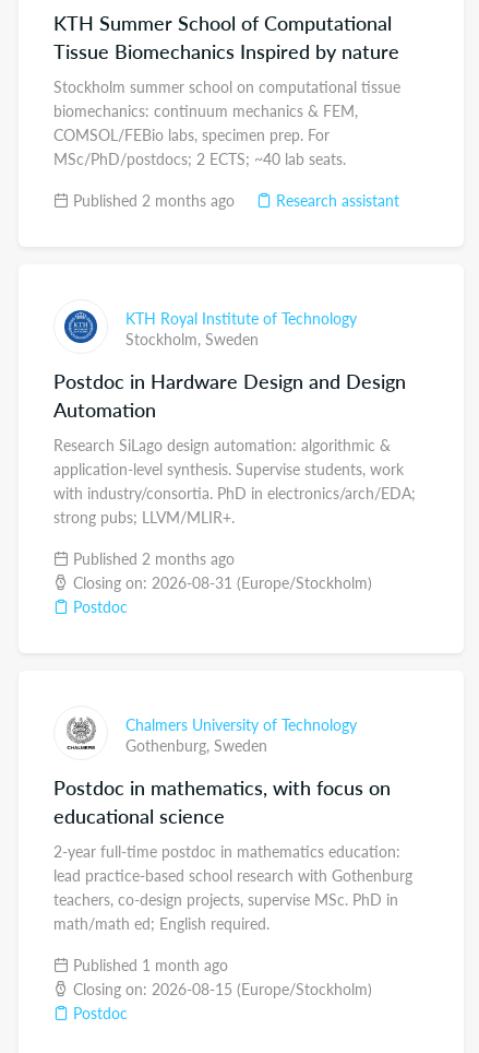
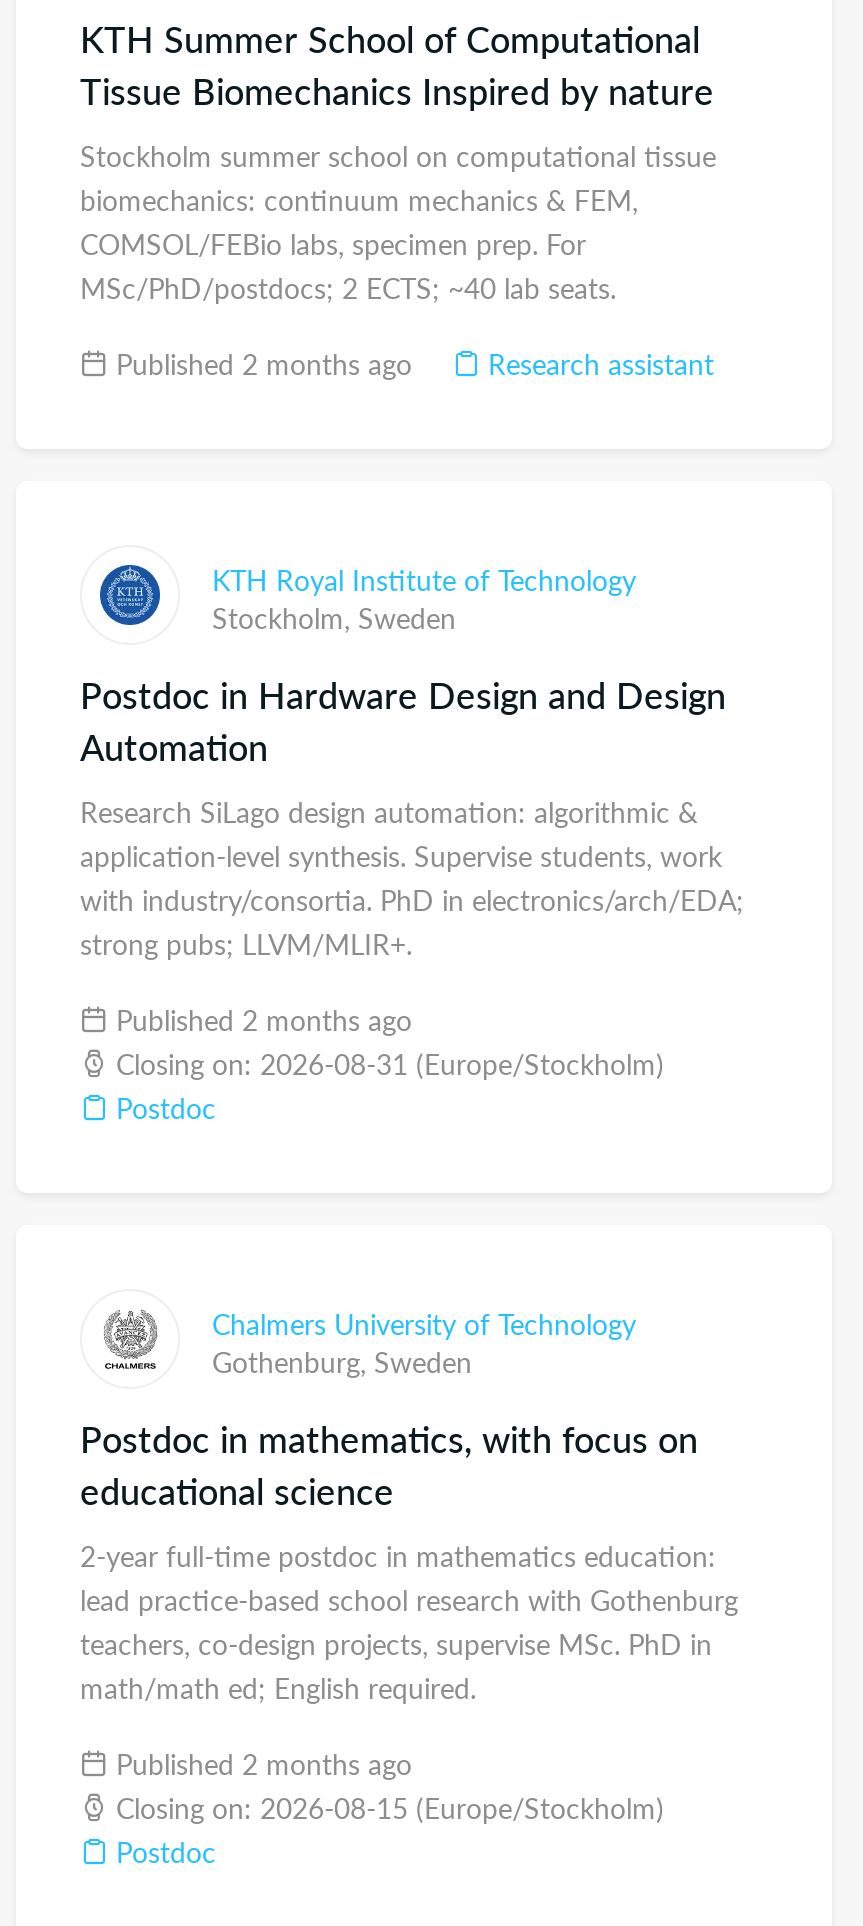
[69,954,228,975] Published 1 month ago -> [108,1743,412,1783] Published 2 months ago

